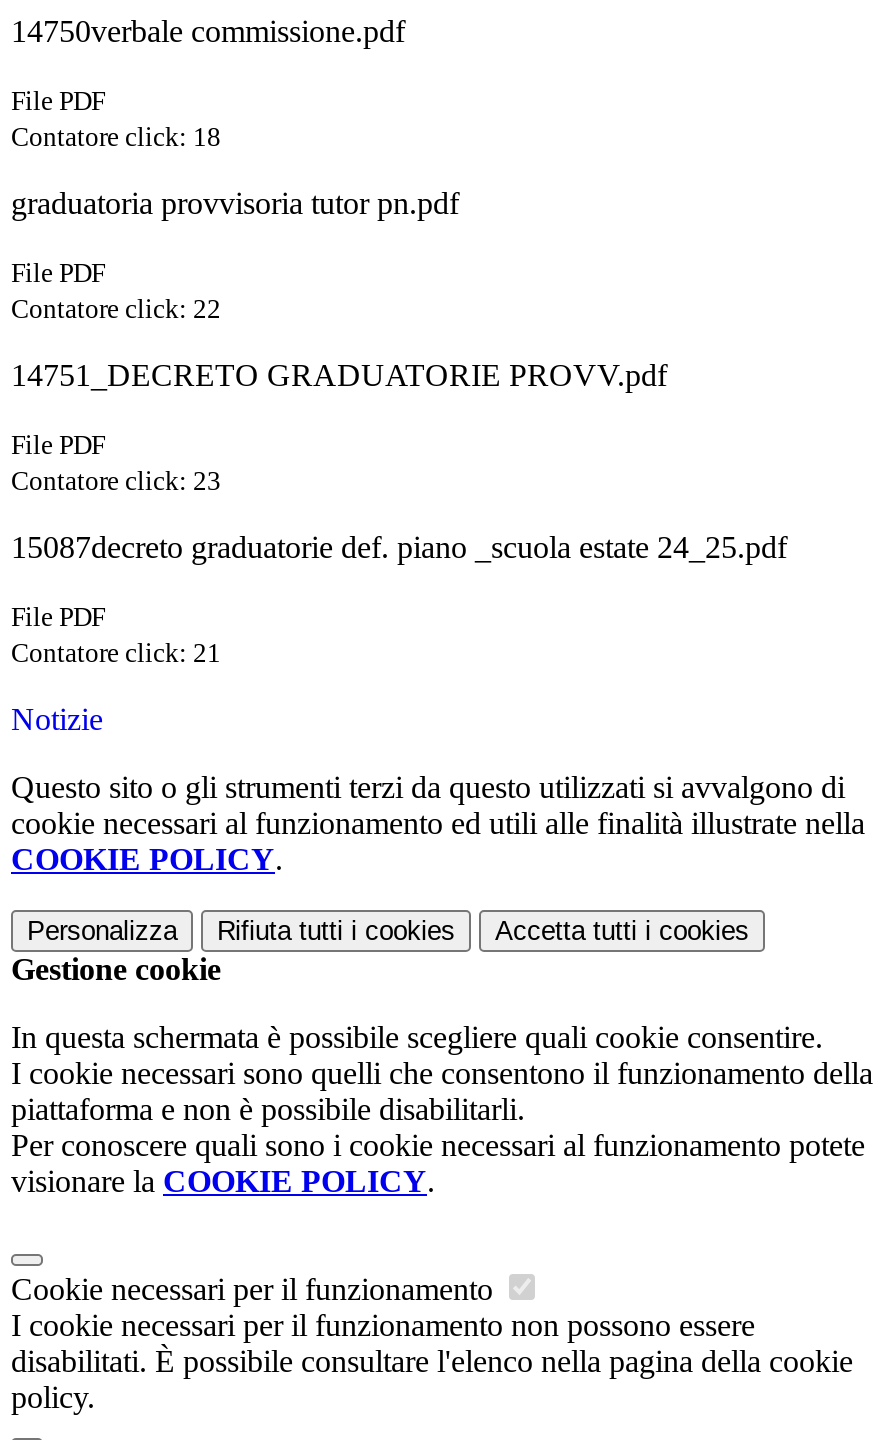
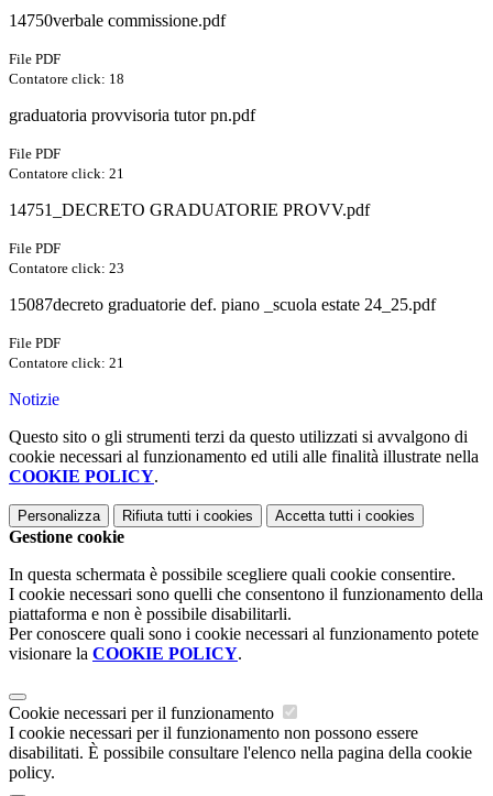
[11,294,221,324] Contatore click: 22 -> [9,165,124,182] Contatore click: 21

